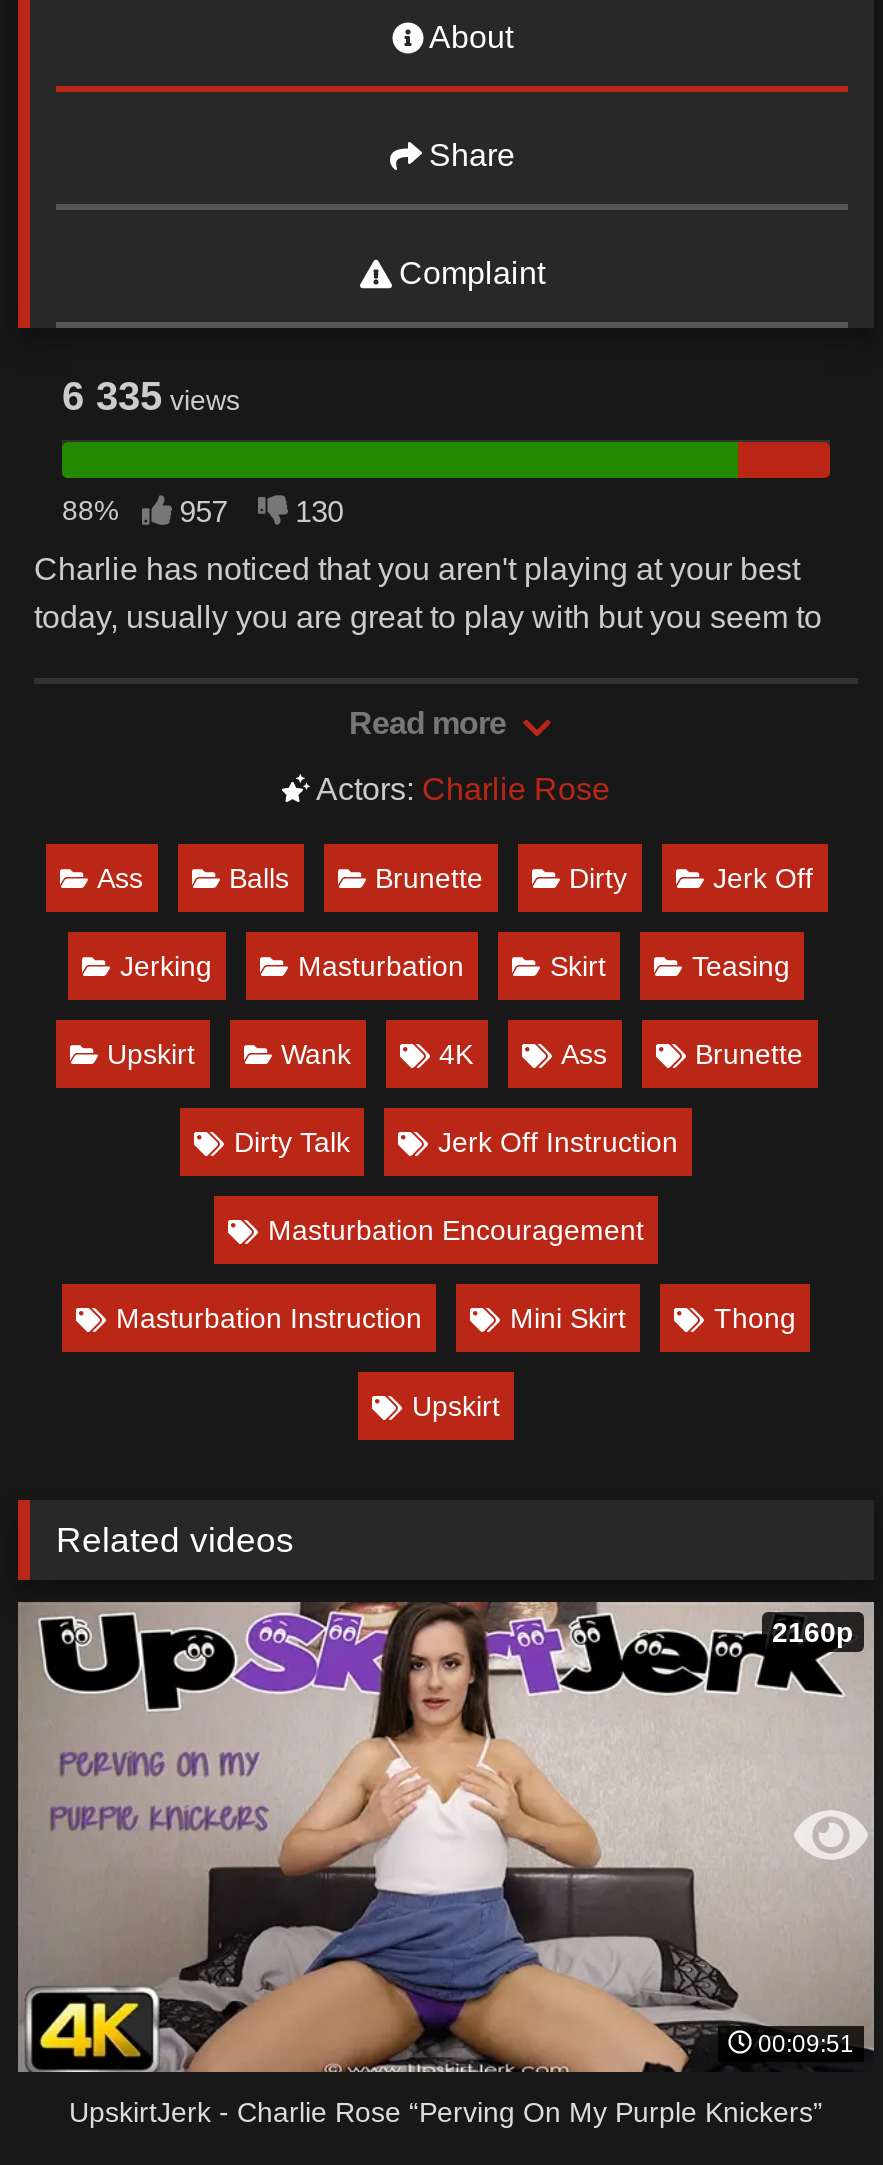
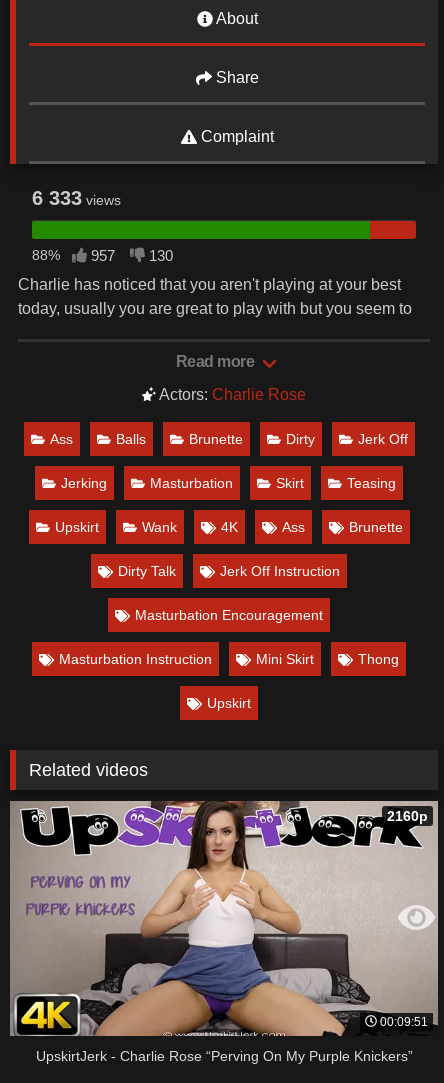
[62,373,240,417] 6 335 views -> [32,187,121,209] 6 333 views

